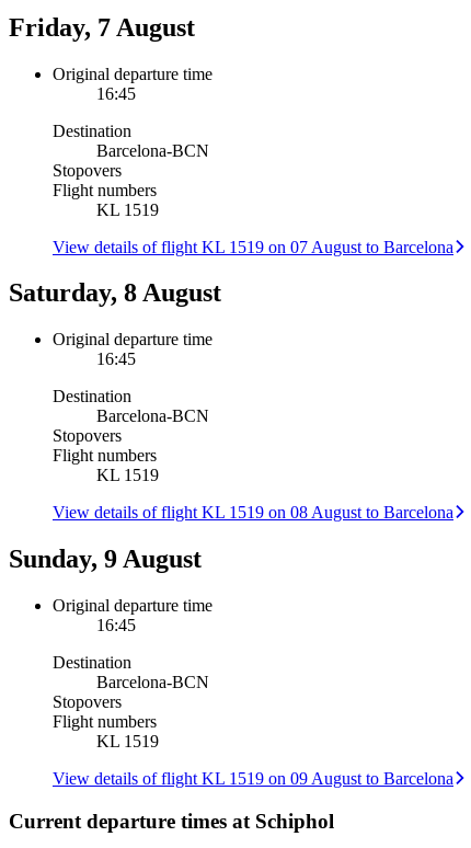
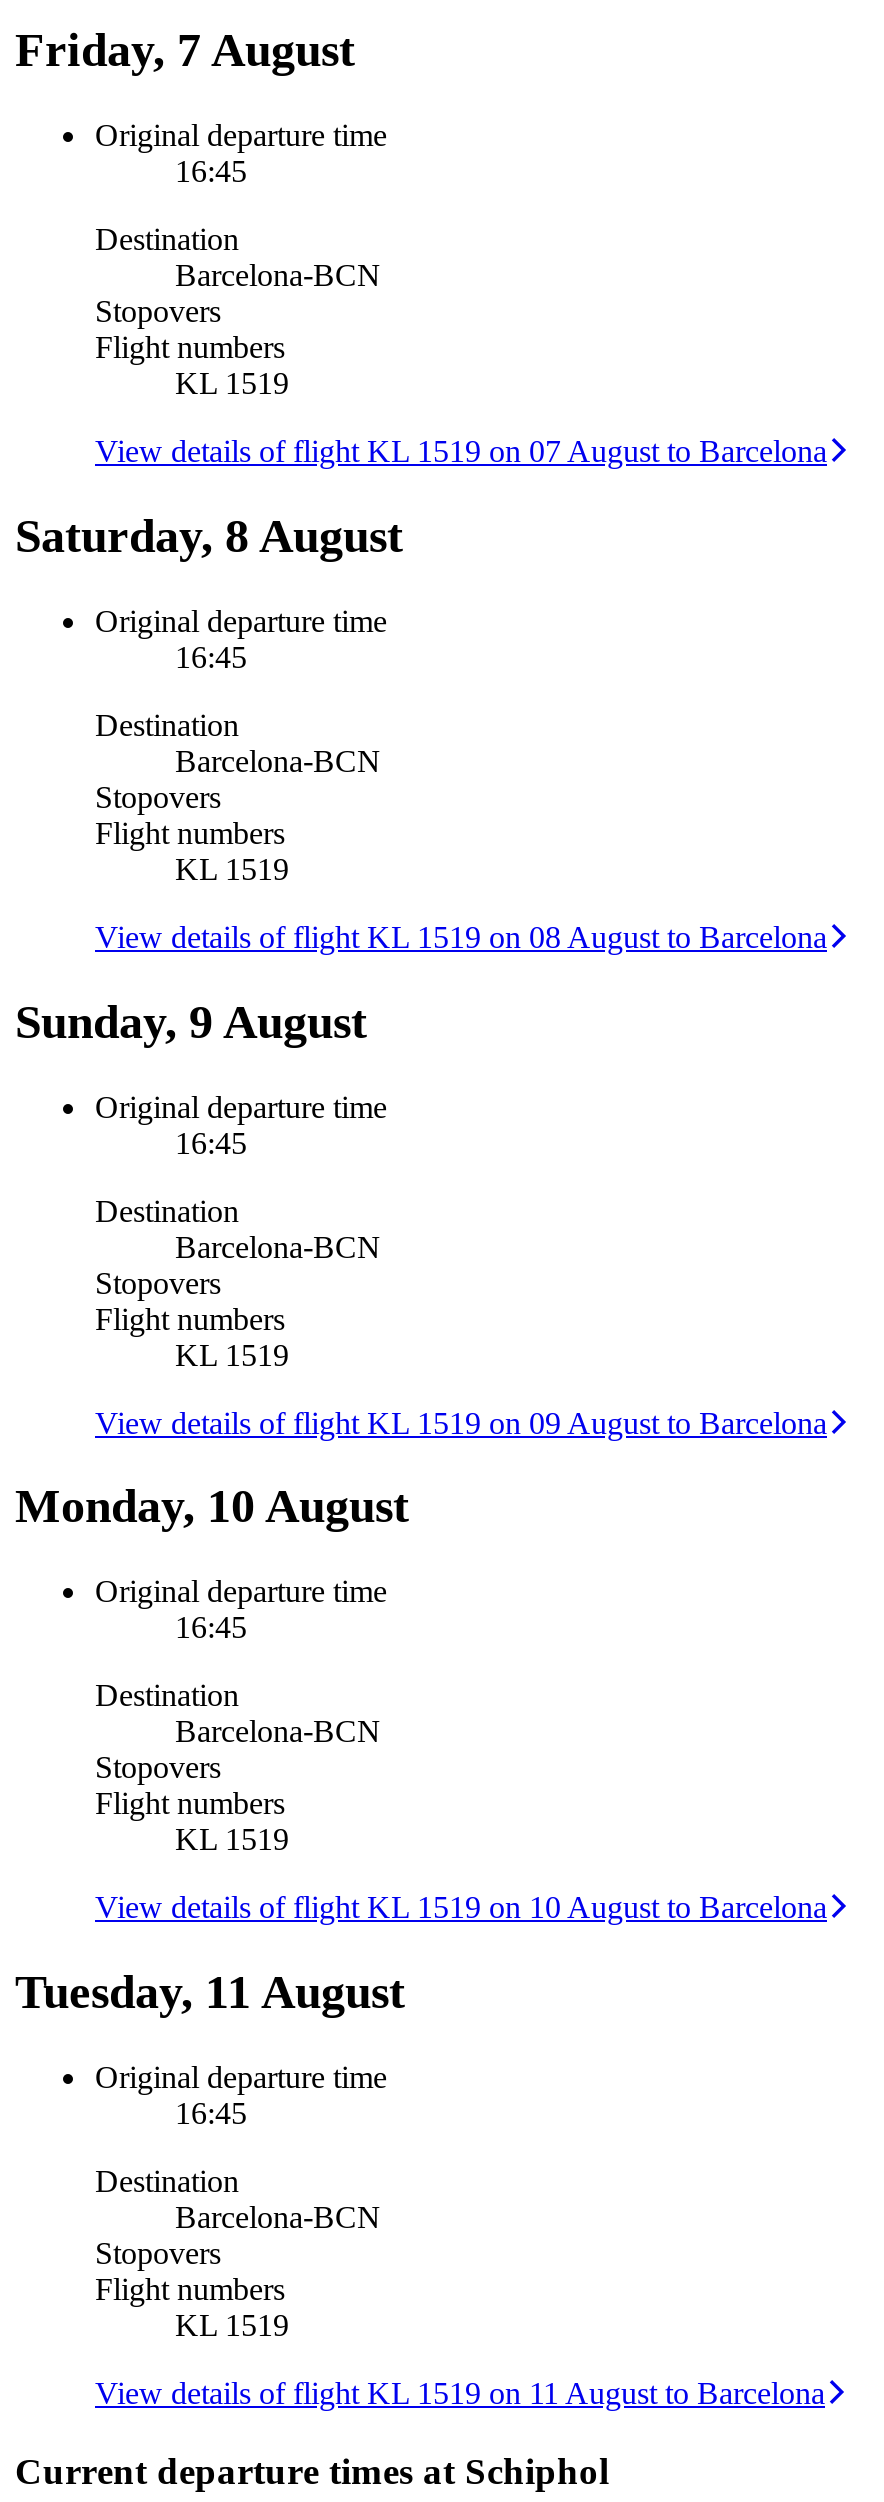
none -> [15,1481,827,2411] Monday, 10 August | Original departure time | 16:45 | Destination | Barcelona-BCN | Stopovers | Flight numbers | KL 1519 | View details of flight KL 1519 on 10 August to Barcelona | Tuesday, 11 August | Original departure time | 16:45 | Destination | Barcelona-BCN | Stopovers | Flight numbers | KL 1519 | View details of flight KL 1519 on 11 August to Barcelona

